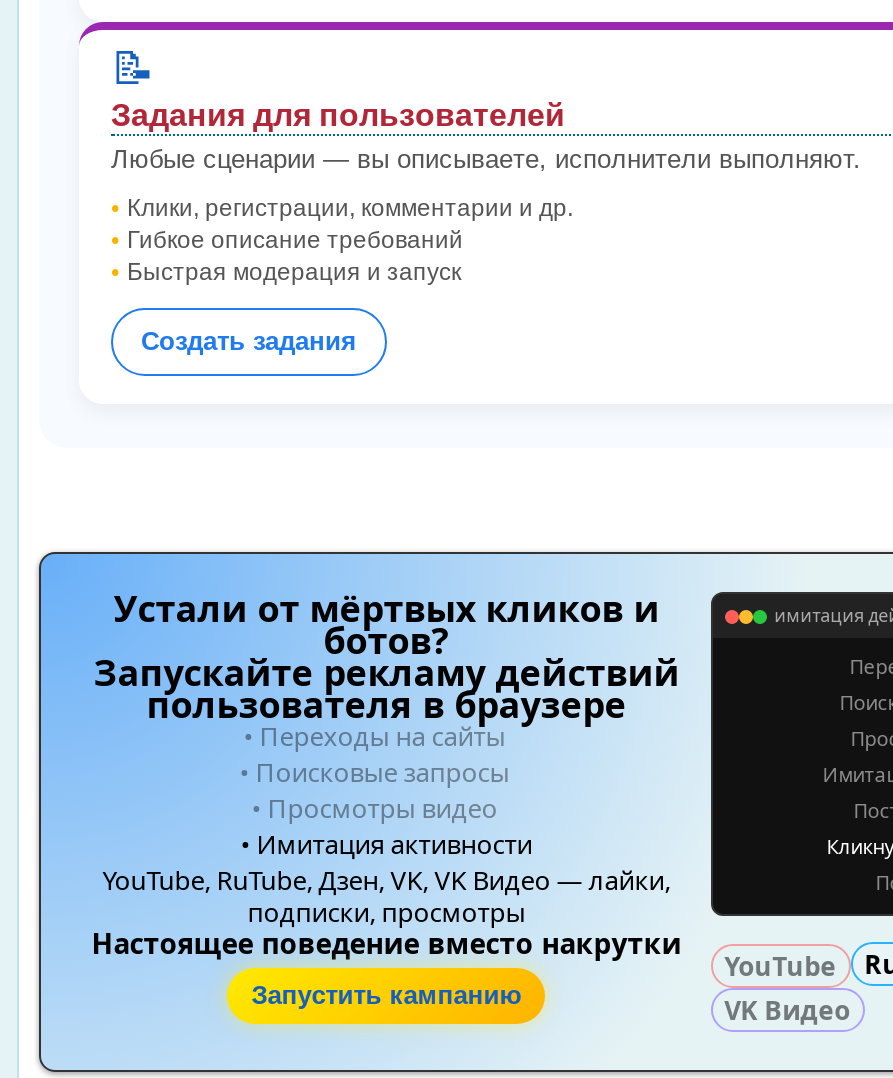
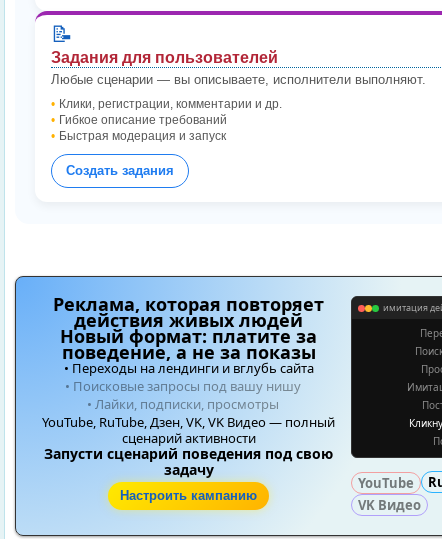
[92,584,682,962] Устали от мёртвых кликов и | ботов? | Запускайте рекламу действий | пользователя в браузере | • Переходы на сайты | • Поисковые запросы | • Просмотры видео | • Имитация активности | YouTube, RuTube, Дзен, VK, VK Видео — лайки, | подписки, просмотры | Настоящее поведение вместо накрутки -> [42,292,335,479] Реклама, которая повторяет | действия живых людей | Новый формат: платите за | поведение, а не за показы | • Переходы на лендинги и вглубь сайта | • Поисковые запросы под вашу нишу | • Лайки, подписки, просмотры | YouTube, RuTube, Дзен, VK, VK Видео — полный | сценарий активности | Запусти сценарий поведения под свою | задачу
[252,980,522,1010] Запустить кампанию -> [120,488,257,503] Настроить кампанию

